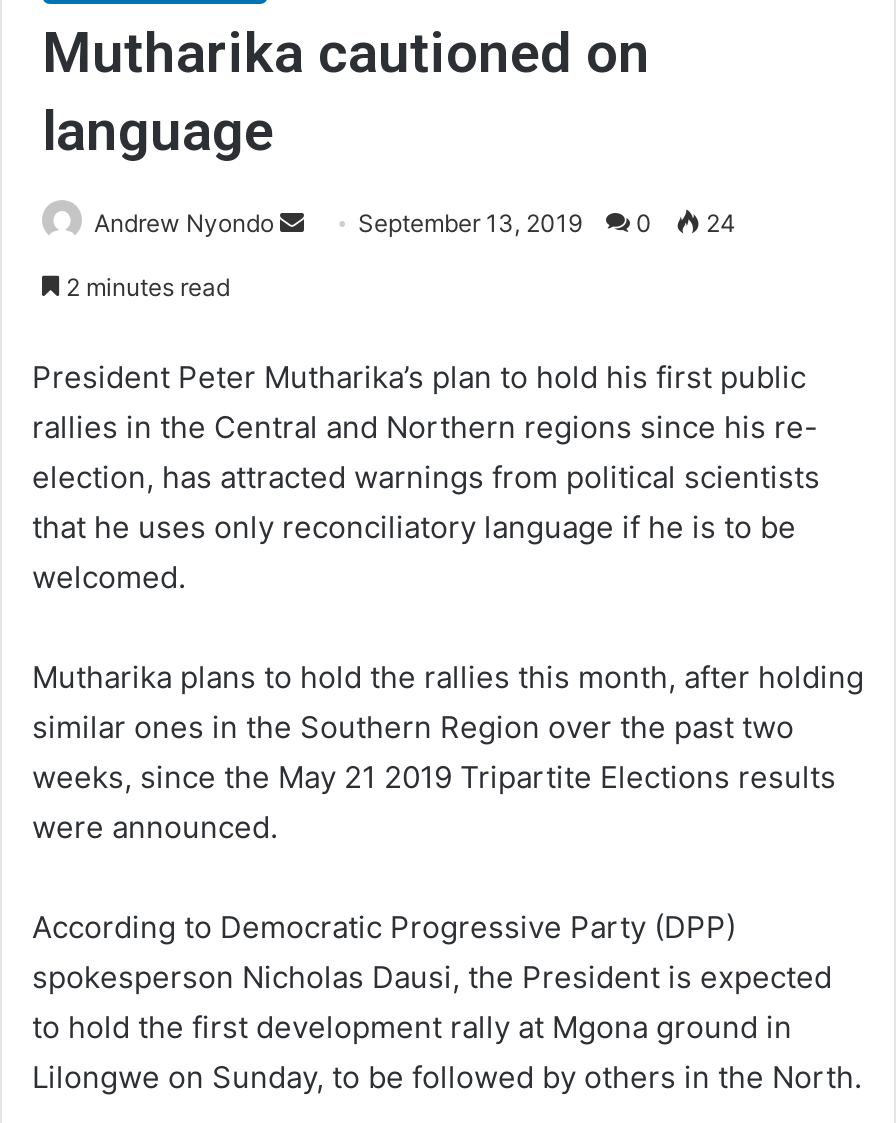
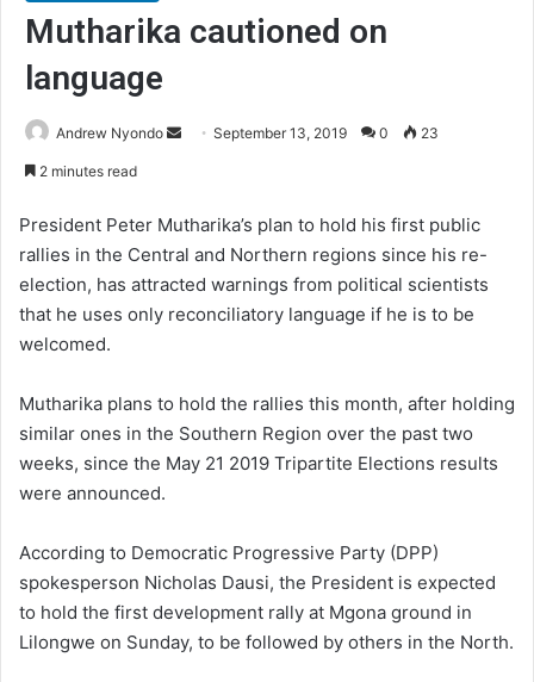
[700,207,736,237] 24 -> [417,124,439,142] 23

